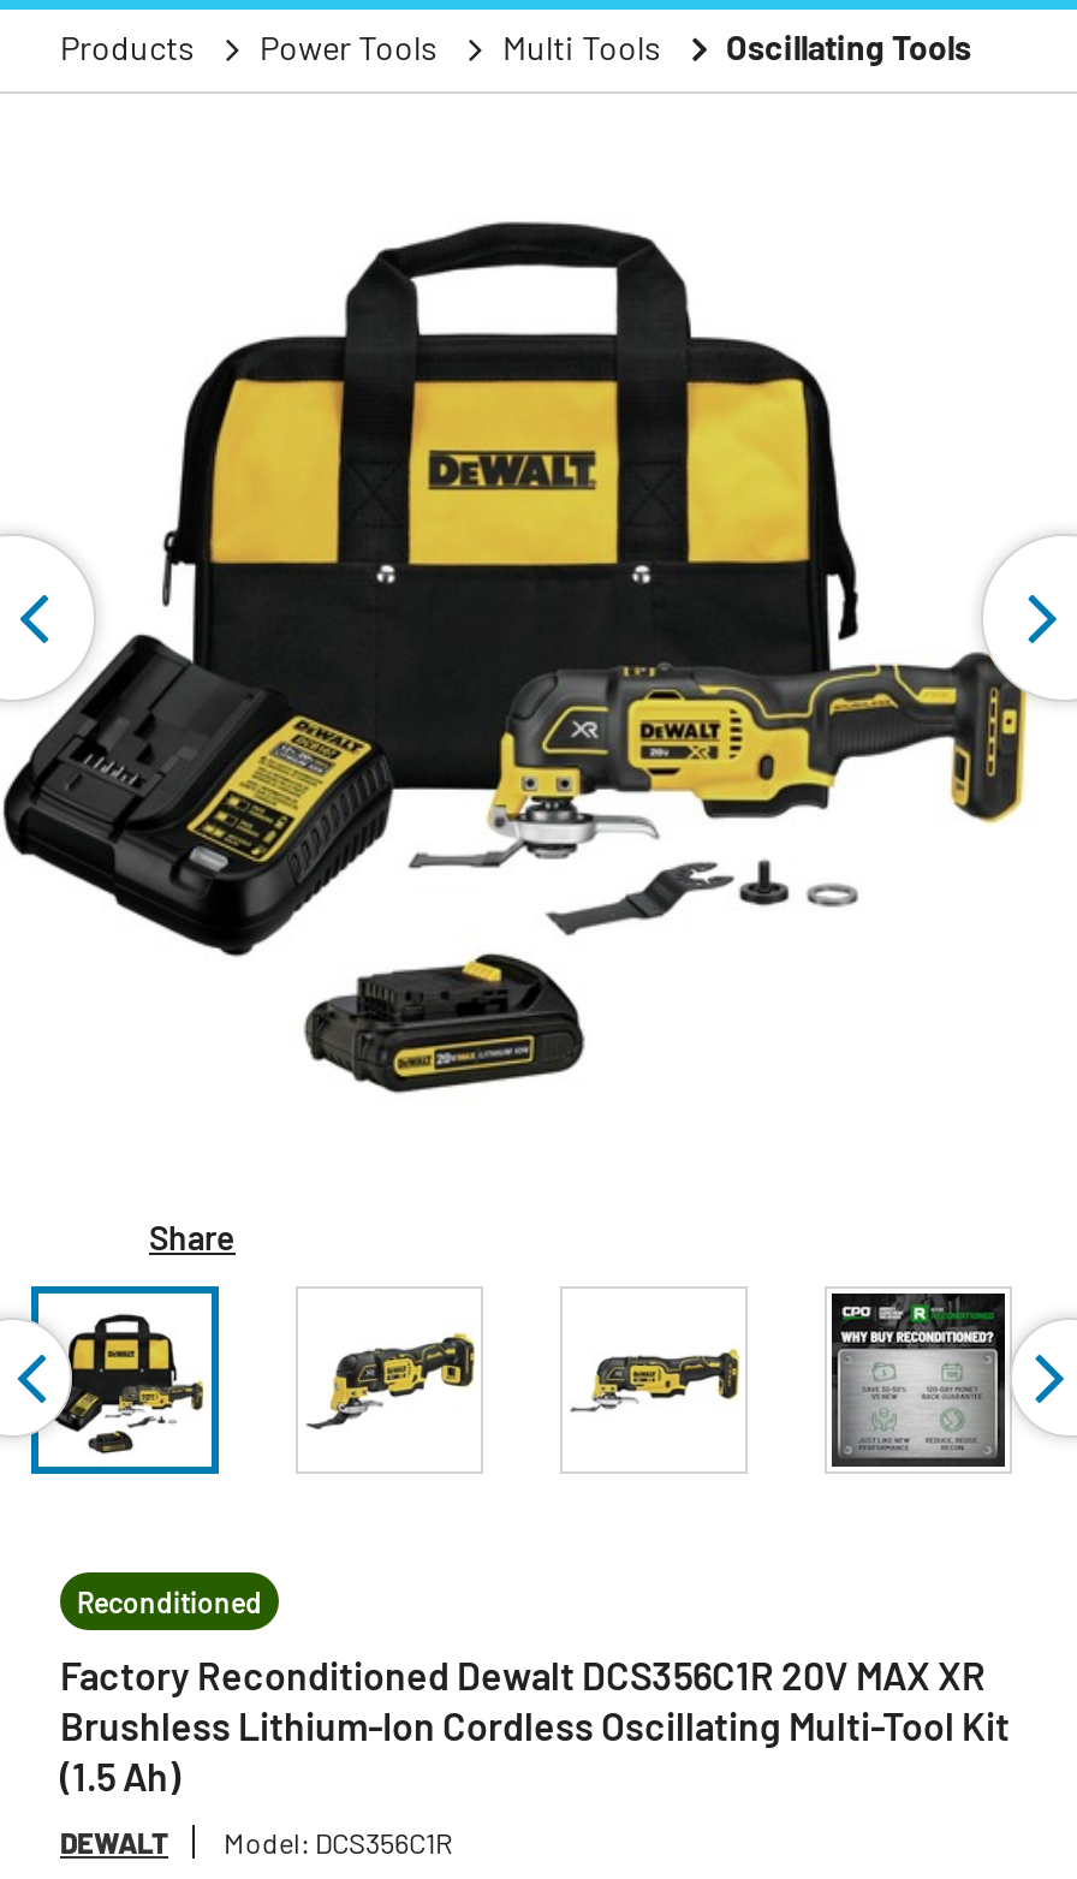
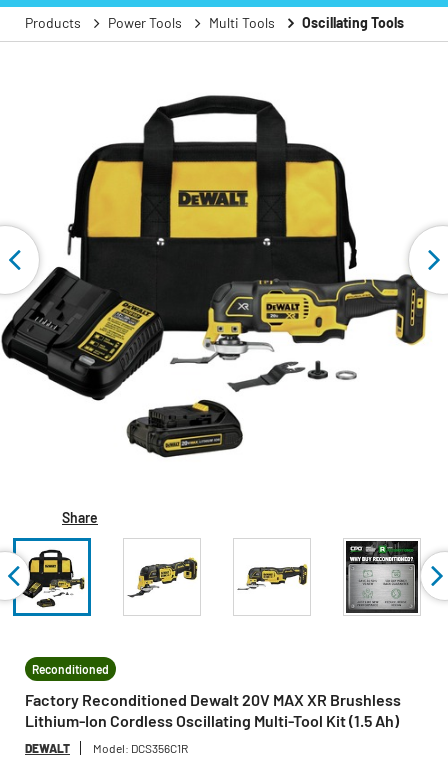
[60,1652,1010,1798] Factory Reconditioned Dewalt DCS356C1R 20V MAX XR | Brushless Lithium-Ion Cordless Oscillating Multi-Tool Kit | (1.5 Ah) -> [25,690,401,730] Factory Reconditioned Dewalt 20V MAX XR Brushless | Lithium-Ion Cordless Oscillating Multi-Tool Kit (1.5 Ah)

